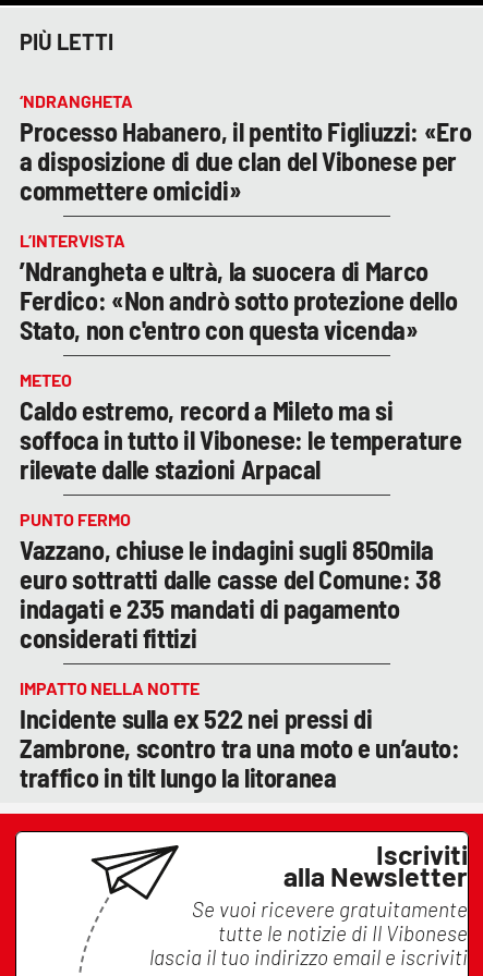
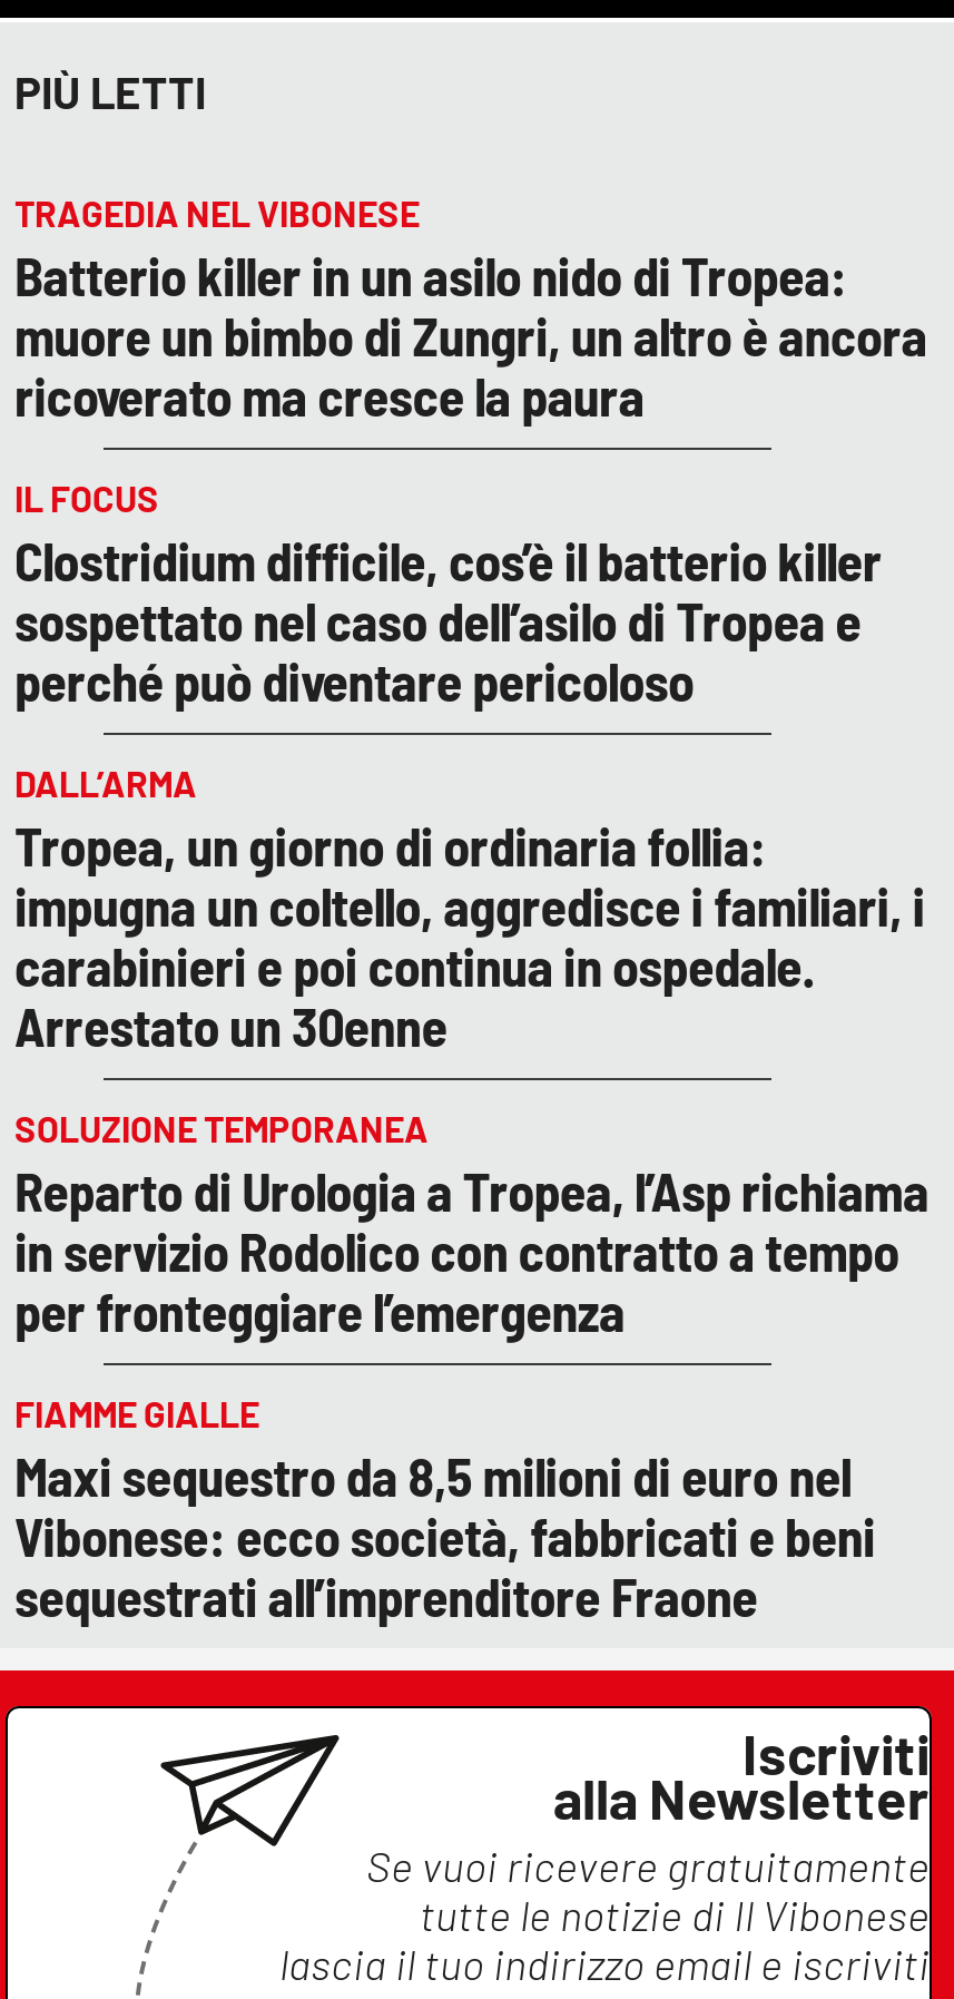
[20,90,471,206] ‘NDRANGHETA | Processo Habanero, il pentito Figliuzzi: «Ero | a disposizione di due clan del Vibonese per | commettere omicidi» -> [14,191,927,427] TRAGEDIA NEL VIBONESE | Batterio killer in un asilo nido di Tropea: | muore un bimbo di Zungri, un altro è ancora | ricoverato ma cresce la paura
[20,230,457,345] L’INTERVISTA | ’Ndrangheta e ultrà, la suocera di Marco | Ferdico: «Non andrò sotto protezione dello | Stato, non c'entro con questa vicenda» -> [14,476,882,712] IL FOCUS | Clostridium difficile, cos’è il batterio killer | sospettato nel caso dell’asilo di Tropea e | perché può diventare pericoloso
[20,369,462,485] METEO | Caldo estremo, record a Mileto ma si | soffoca in tutto il Vibonese: le temperature | rilevate dalle stazioni Arpacal -> [14,761,925,1058] DALL’ARMA | Tropea, un giorno di ordinaria follia: | impugna un coltello, aggredisce i familiari, i | carabinieri e poi continua in ospedale. | Arrestato un 30enne
[20,508,441,653] PUNTO FERMO | Vazzano, chiuse le indagini sugli 850mila | euro sottratti dalle casse del Comune: 38 | indagati e 235 mandati di pagamento | considerati fittizi -> [14,1107,929,1343] SOLUZIONE TEMPORANEA | Reparto di Urologia a Tropea, l’Asp richiama | in servizio Rodolico con contratto a tempo | per fronteggiare l’emergenza
[20,677,460,793] IMPATTO NELLA NOTTE | Incidente sulla ex 522 nei pressi di | Zambrone, scontro tra una moto e un’auto: | traffico in tilt lungo la litoranea -> [14,1392,875,1628] FIAMME GIALLE | Maxi sequestro da 8,5 milioni di euro nel | Vibonese: ecco società, fabbricati e beni | sequestrati all’imprenditore Fraone

